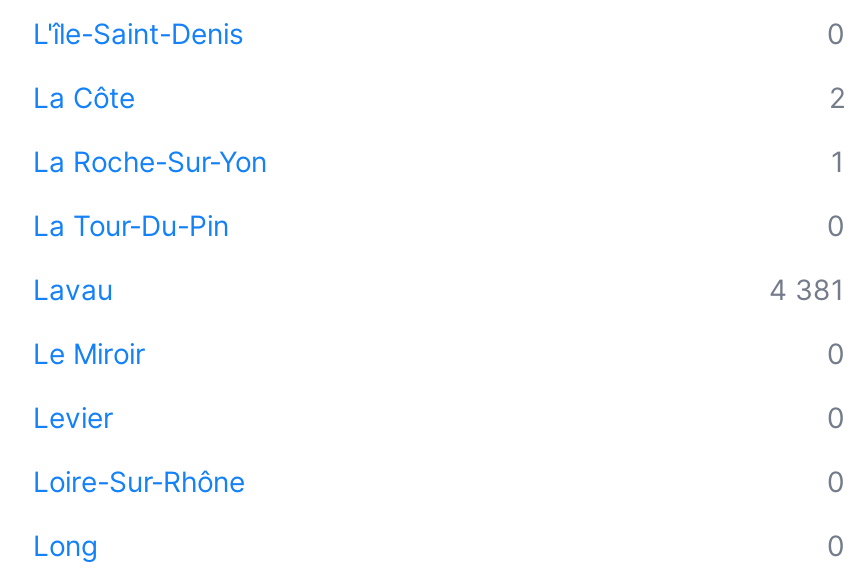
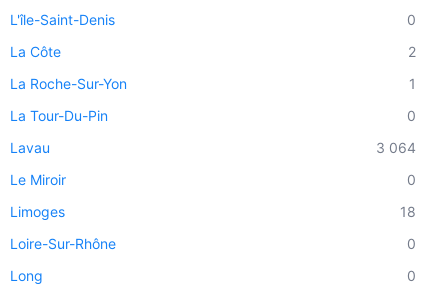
[769,271,845,305] 4 381 -> [376,139,416,156] 3 064
[33,399,845,433] Levier | 0 -> [10,203,416,220] Limoges | 18

